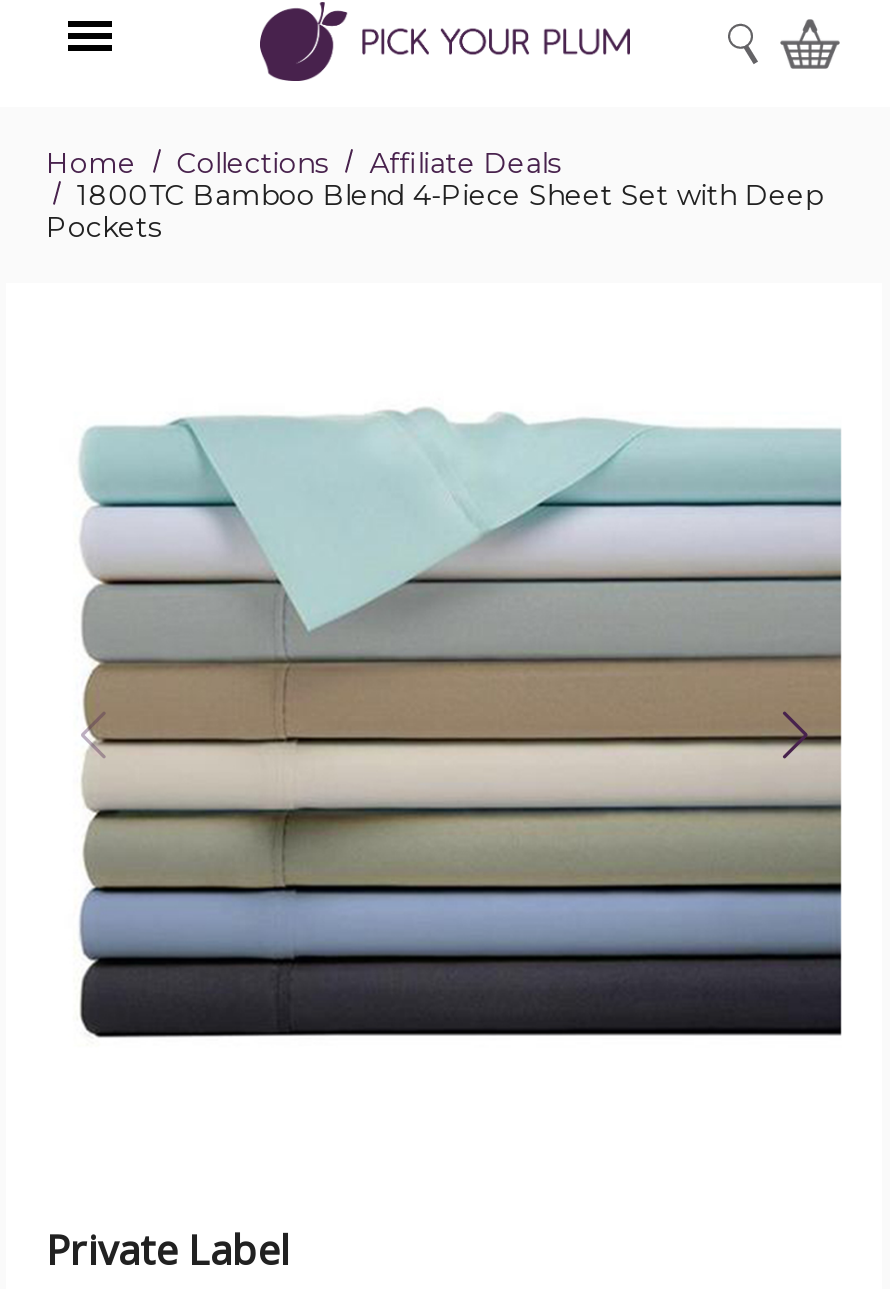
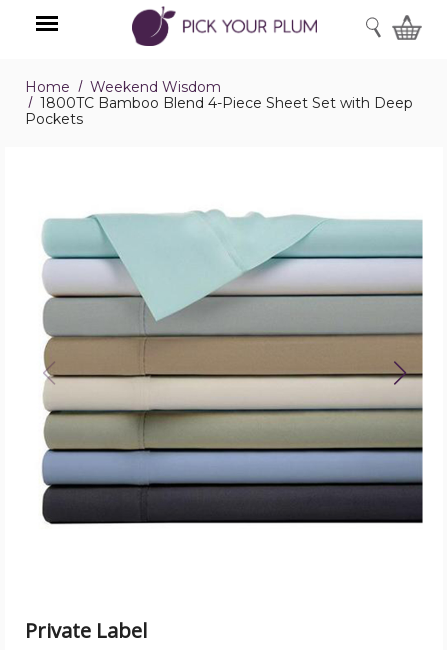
[177,145,562,181] Collections | Affiliate Deals -> [90,78,221,96] Weekend Wisdom

